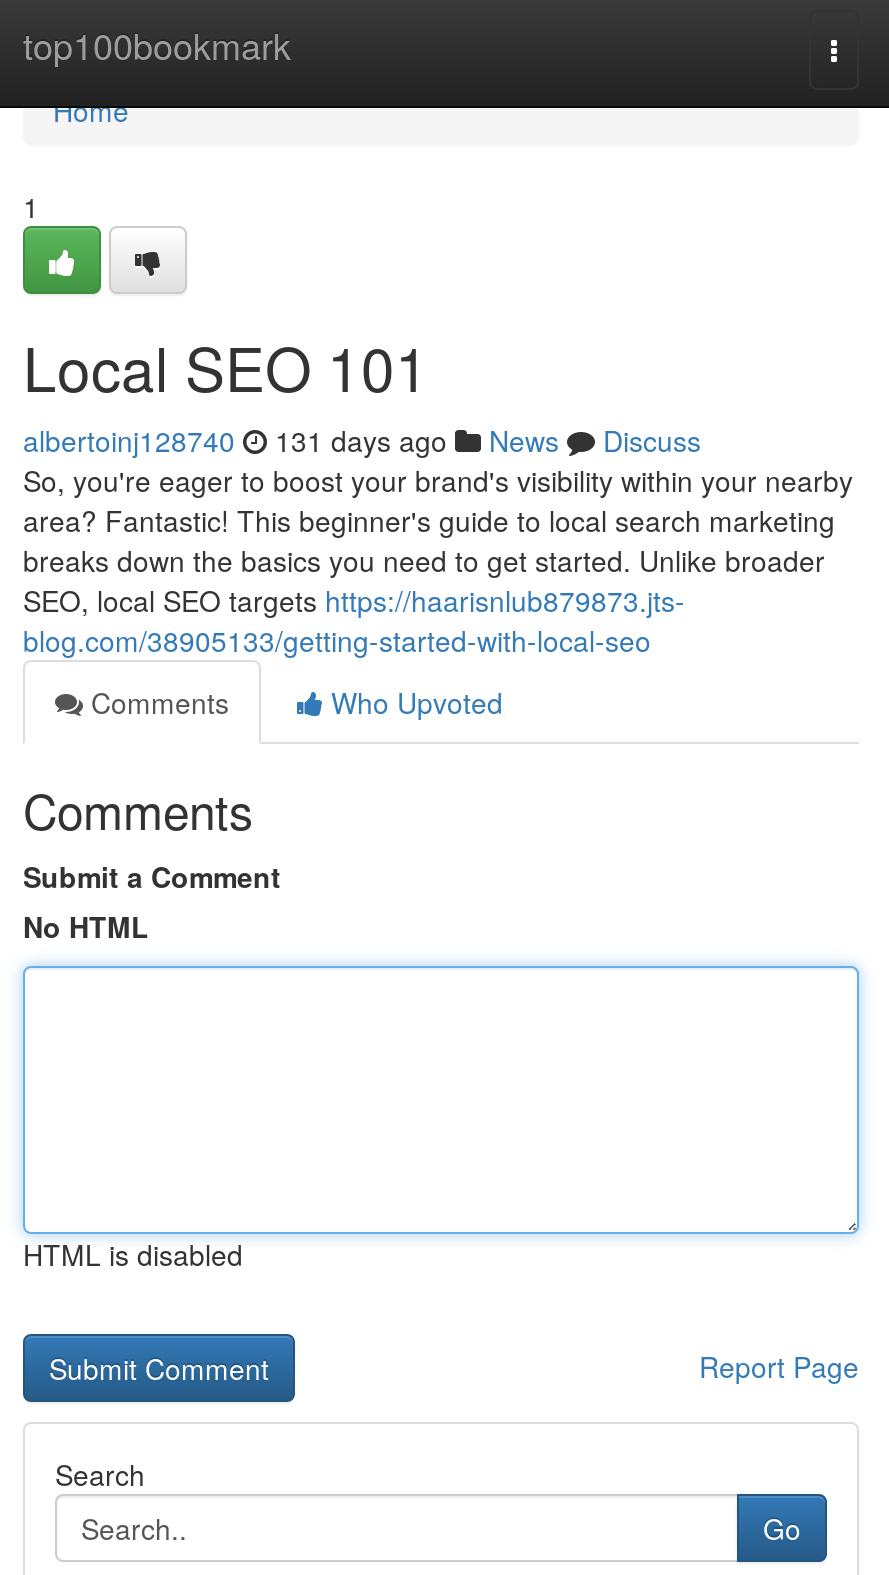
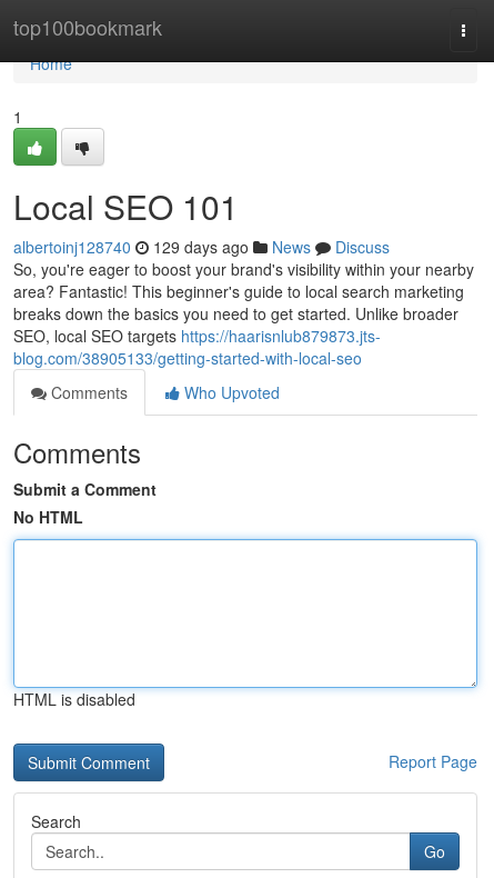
[23,420,701,460] albertoinj128740 131 days ago News Discuss -> [13,236,390,258] albertoinj128740 129 days ago News Discuss

